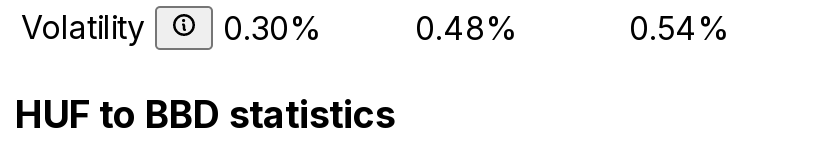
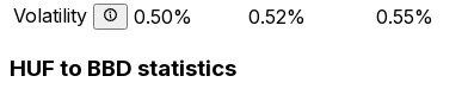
[21,6,321,47] Volatility 0.30% -> [13,4,192,28] Volatility 0.50%
[415,7,517,47] 0.48% -> [248,4,306,28] 0.52%
[629,7,729,47] 0.54% -> [376,4,433,28] 0.55%

